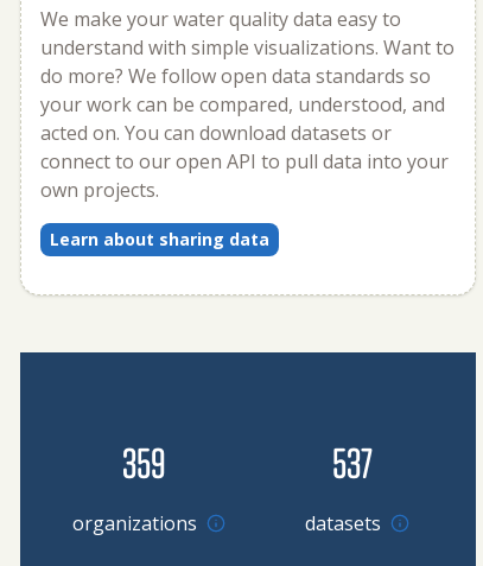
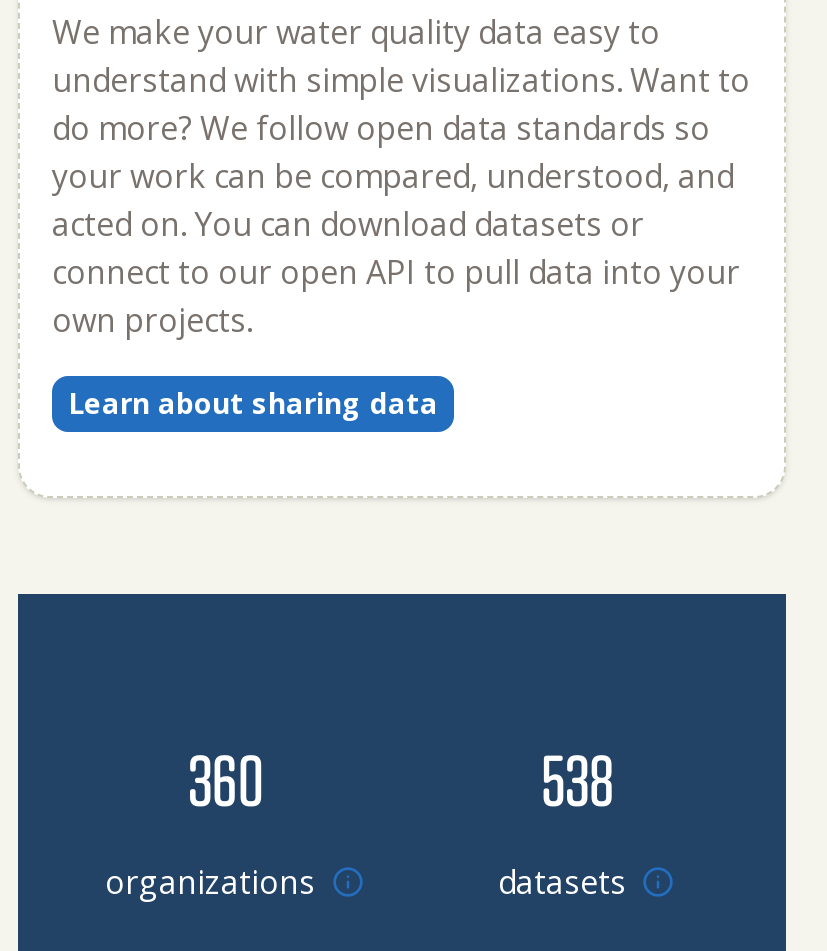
[122,436,166,486] 359 -> [188,735,264,819] 360
[332,436,373,486] 537 -> [541,735,615,819] 538

